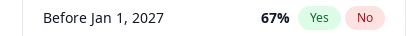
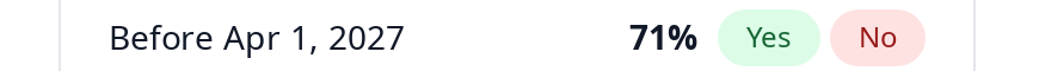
[43,8,164,27] Before Jan 1, 2027 -> [109,14,405,59] Before Apr 1, 2027
[261,8,373,27] 67% Yes No -> [629,14,897,59] 71% Yes No

